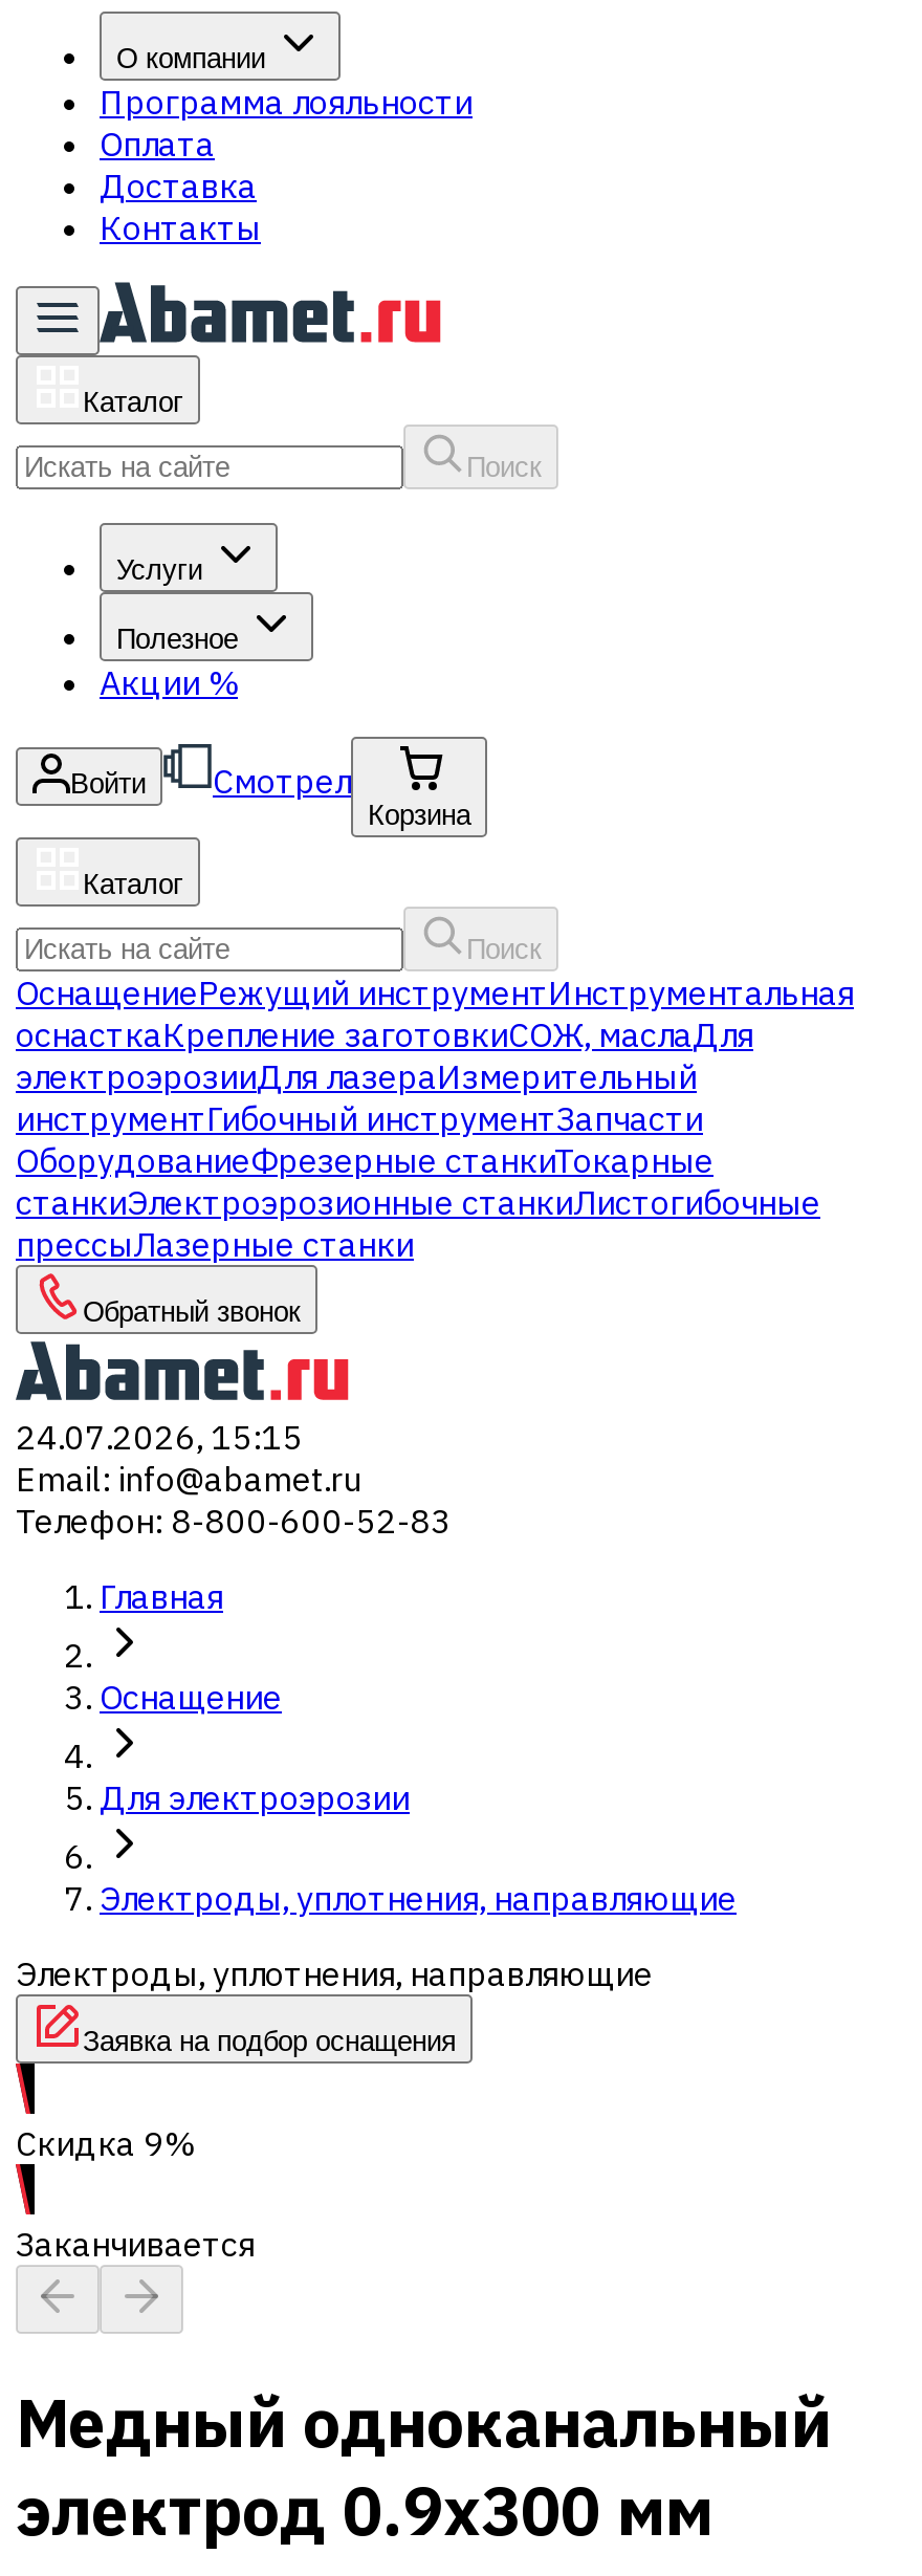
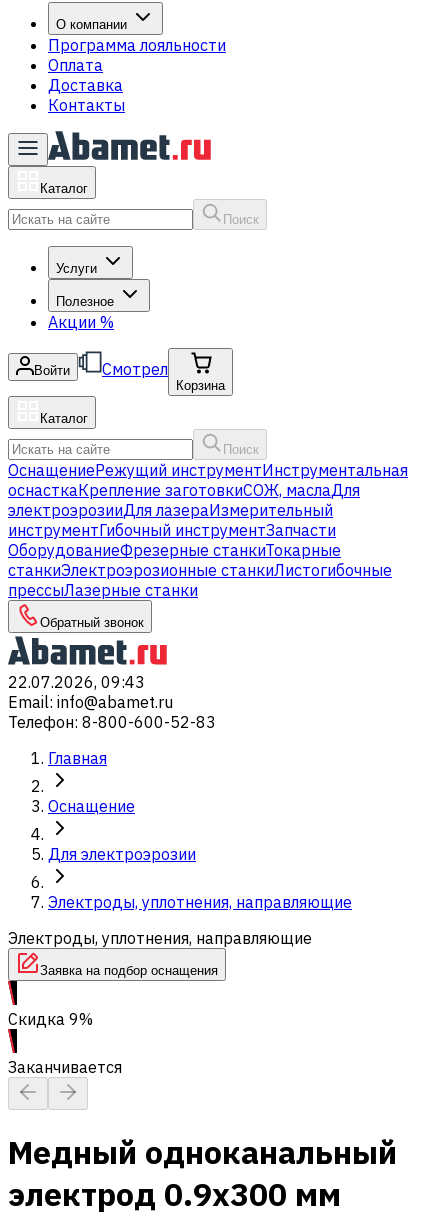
[16,1416,303,1458] 24.07.2026, 15:15 -> [8,672,145,692] 22.07.2026, 09:43

